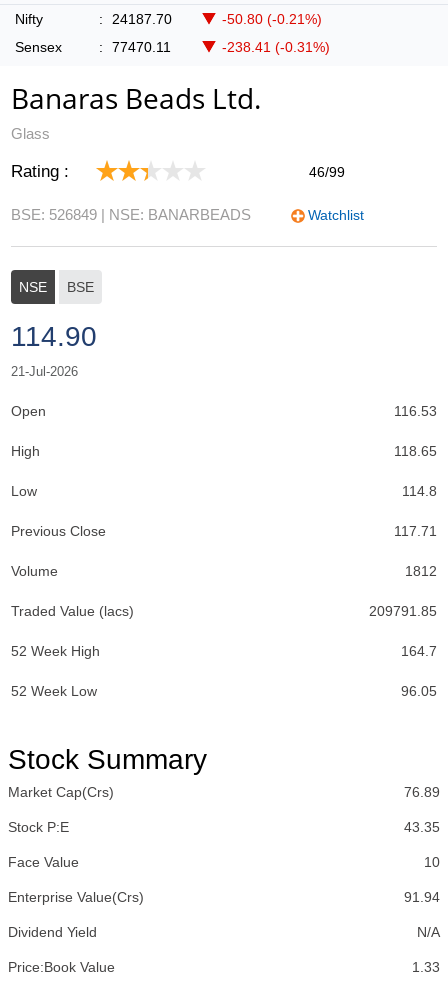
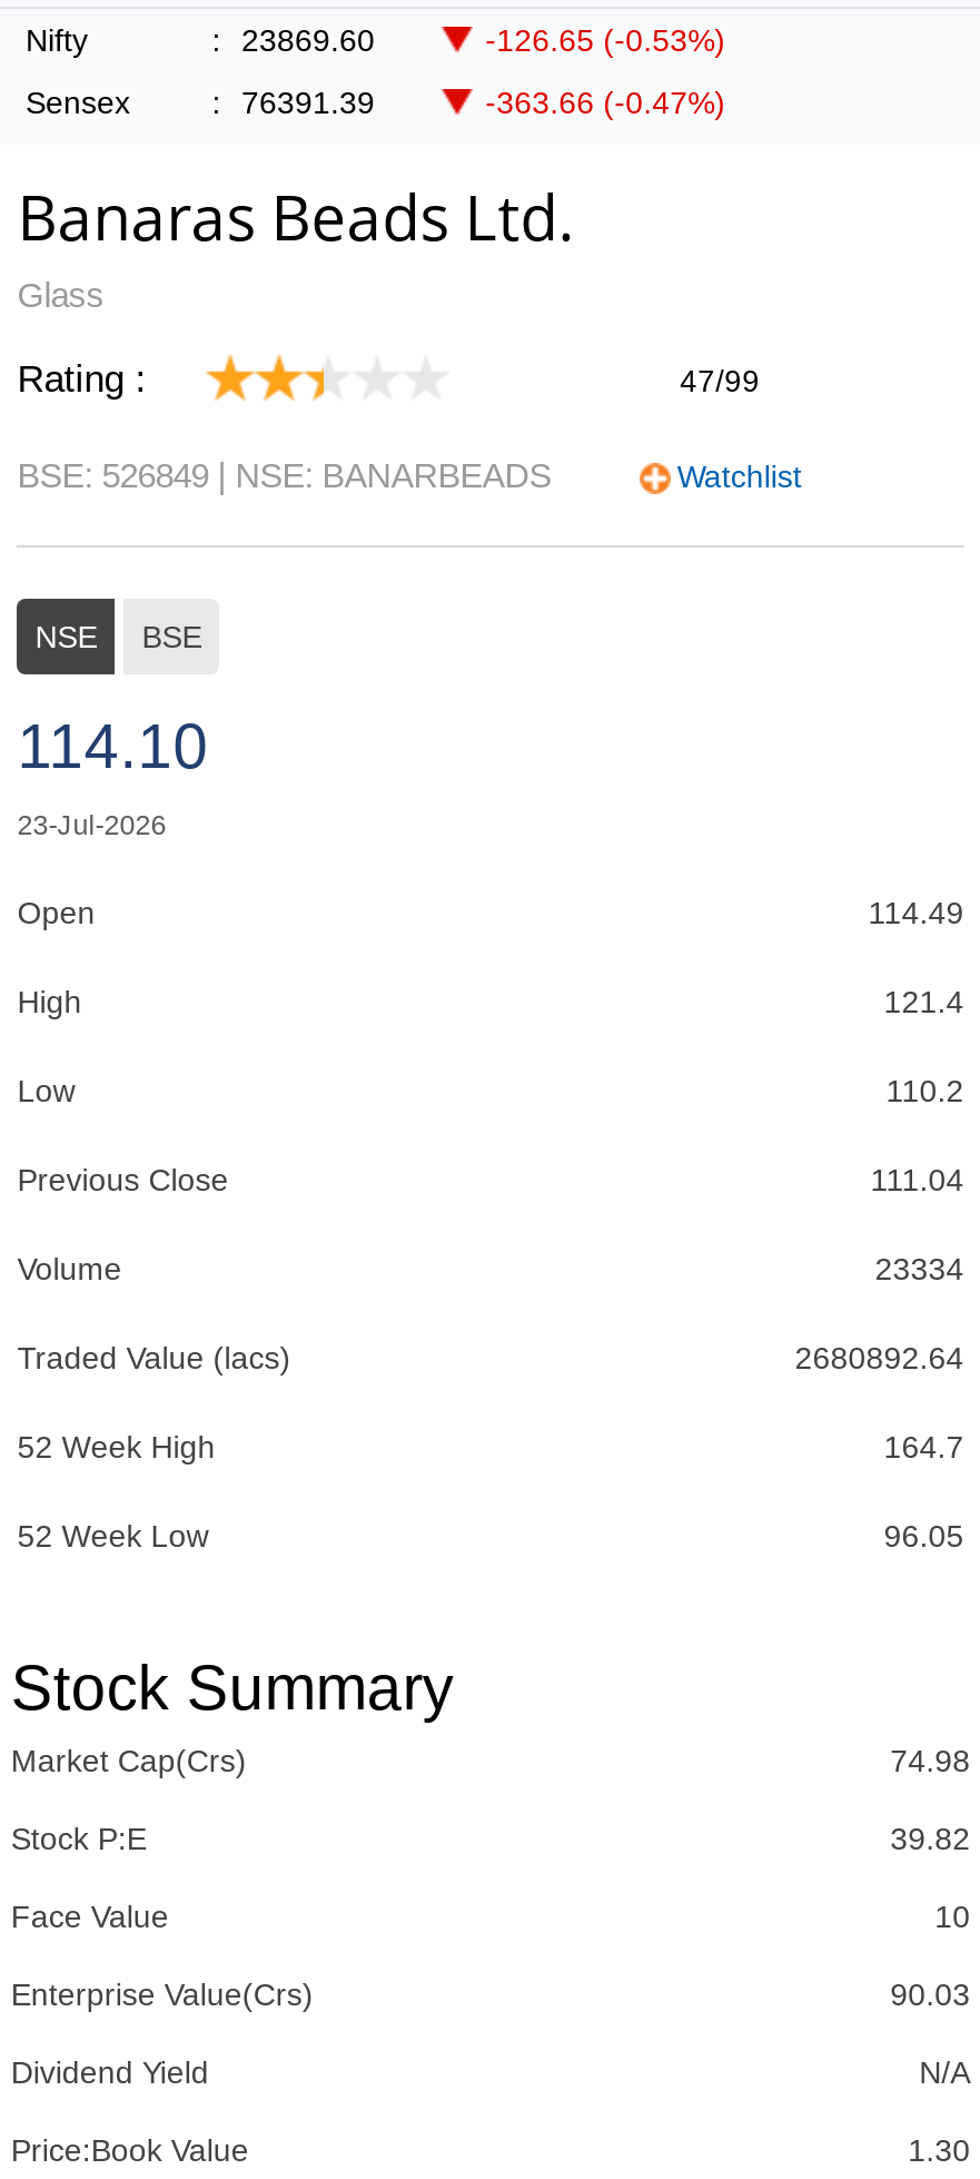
[112,11,172,27] 24187.70 -> [241,22,375,58] 23869.60
[222,11,322,27] -50.80 (-0.21%) -> [485,22,725,58] -126.65 (-0.53%)
[112,39,171,55] 77470.11 -> [241,85,375,120] 76391.39
[222,39,330,55] -238.41 (-0.31%) -> [485,85,725,120] -363.66 (-0.47%)
[309,165,345,180] 46/99 -> [680,365,760,398] 47/99
[11,321,97,379] 114.90 | 21-Jul-2026 -> [17,712,208,841] 114.10 | 23-Jul-2026
[394,403,437,419] 116.53 -> [868,895,964,930] 114.49
[394,443,437,459] 118.65 -> [884,984,964,1019] 121.4
[402,483,437,499] 114.8 -> [886,1073,964,1108] 110.2
[394,523,437,539] 117.71 -> [871,1162,964,1197] 111.04
[405,563,437,579] 1812 -> [875,1251,964,1286] 23334
[369,603,437,619] 209791.85 -> [795,1340,964,1376] 2680892.64
[404,784,440,800] 76.89 -> [890,1743,970,1778] 74.98
[404,819,440,835] 43.35 -> [890,1821,970,1856] 39.82
[404,889,440,905] 91.94 -> [890,1976,970,2012] 90.03
[412,959,440,975] 1.33 -> [908,2132,970,2168] 1.30

